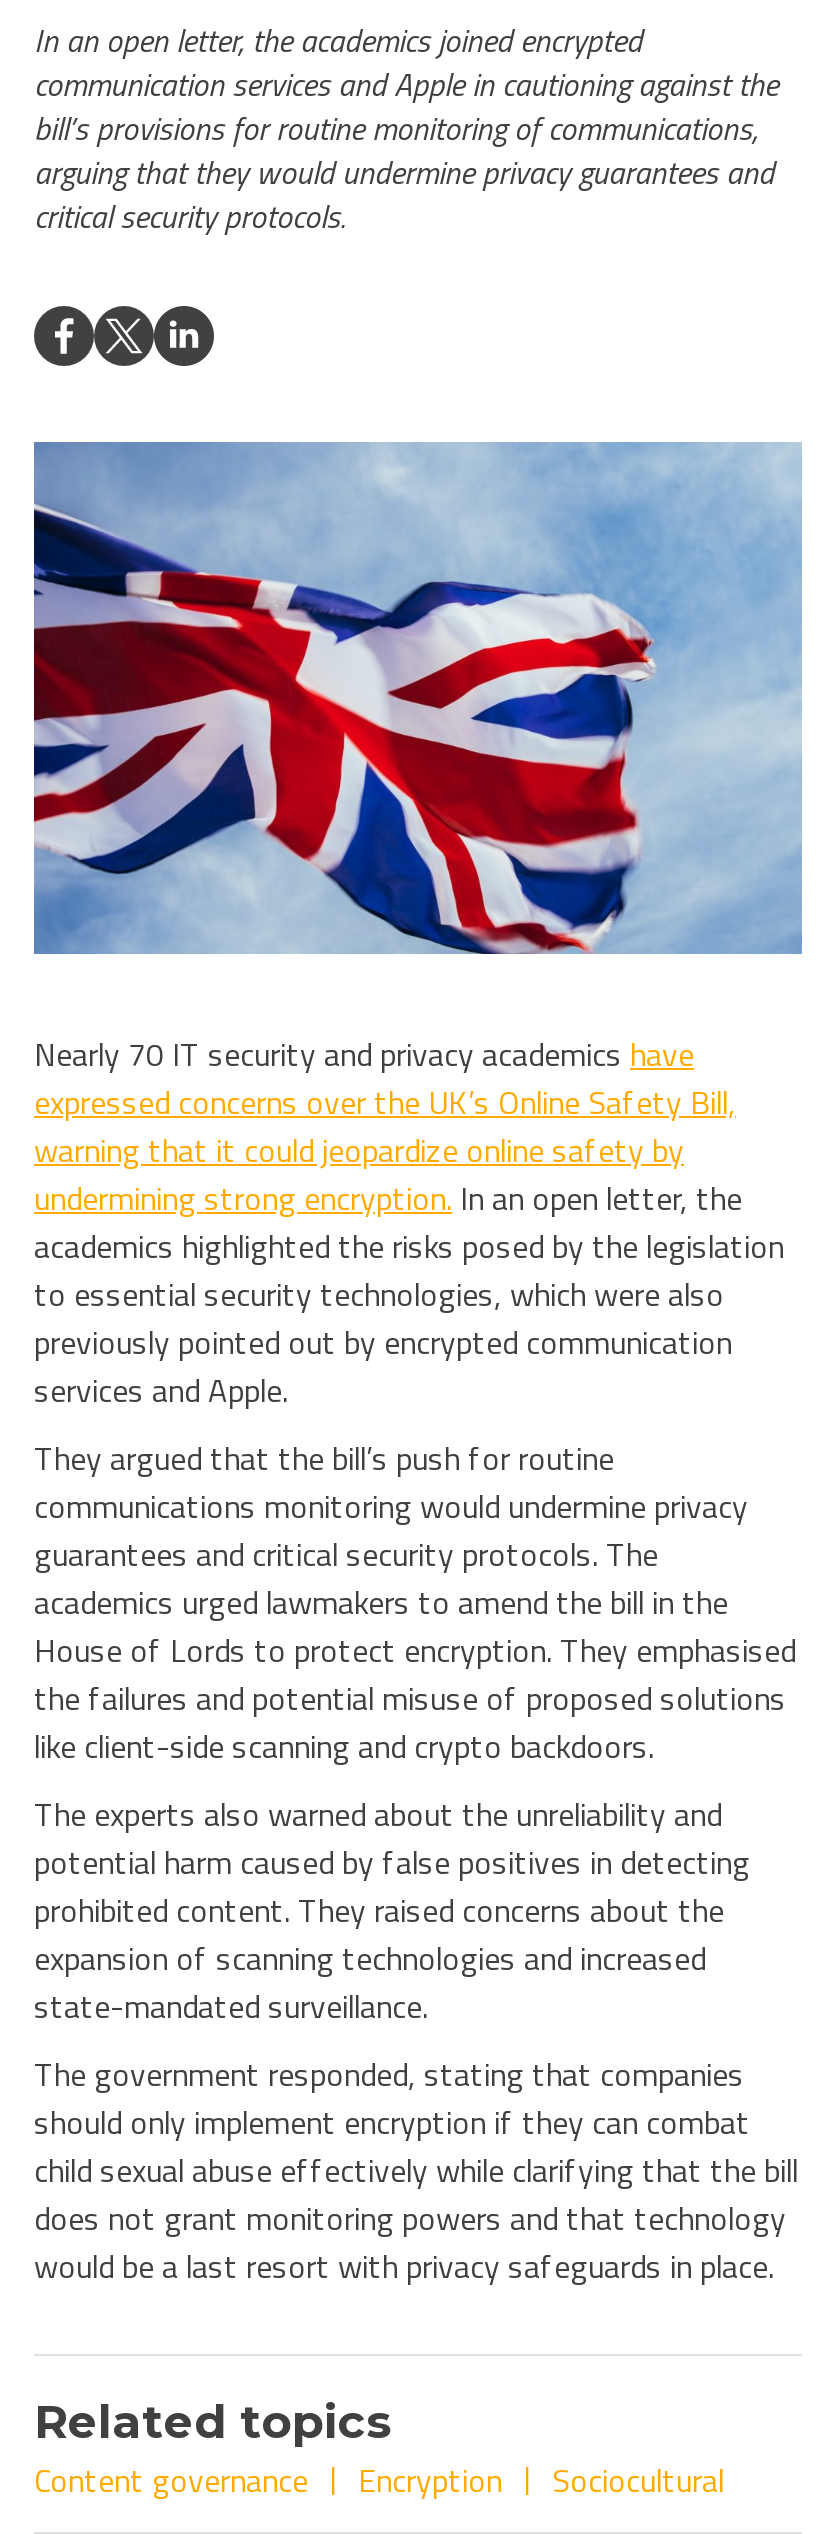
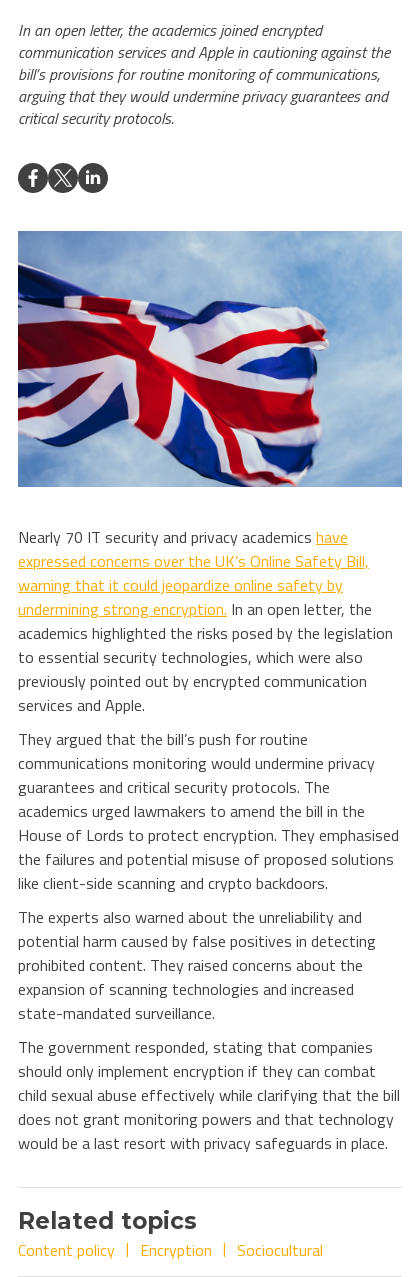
[34,2456,308,2504] Content governance -> [18,1238,115,1262] Content policy

